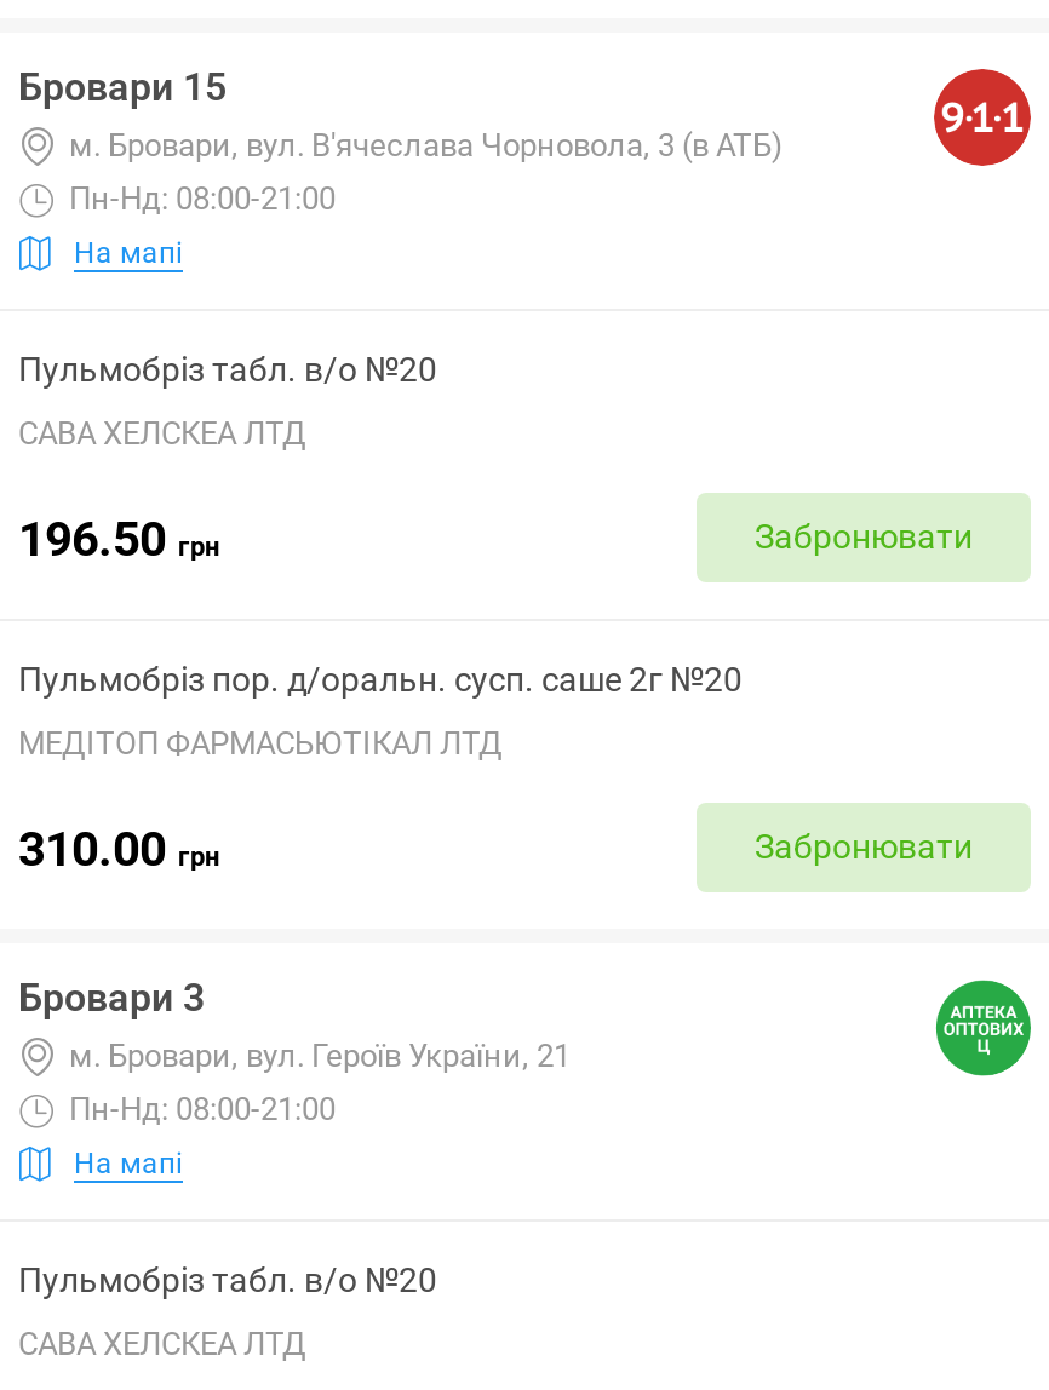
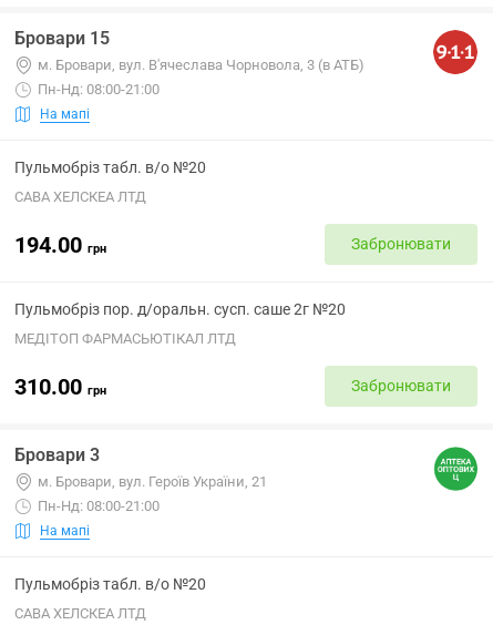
[18,509,219,567] 196.50 грн -> [14,231,106,258] 194.00 грн

